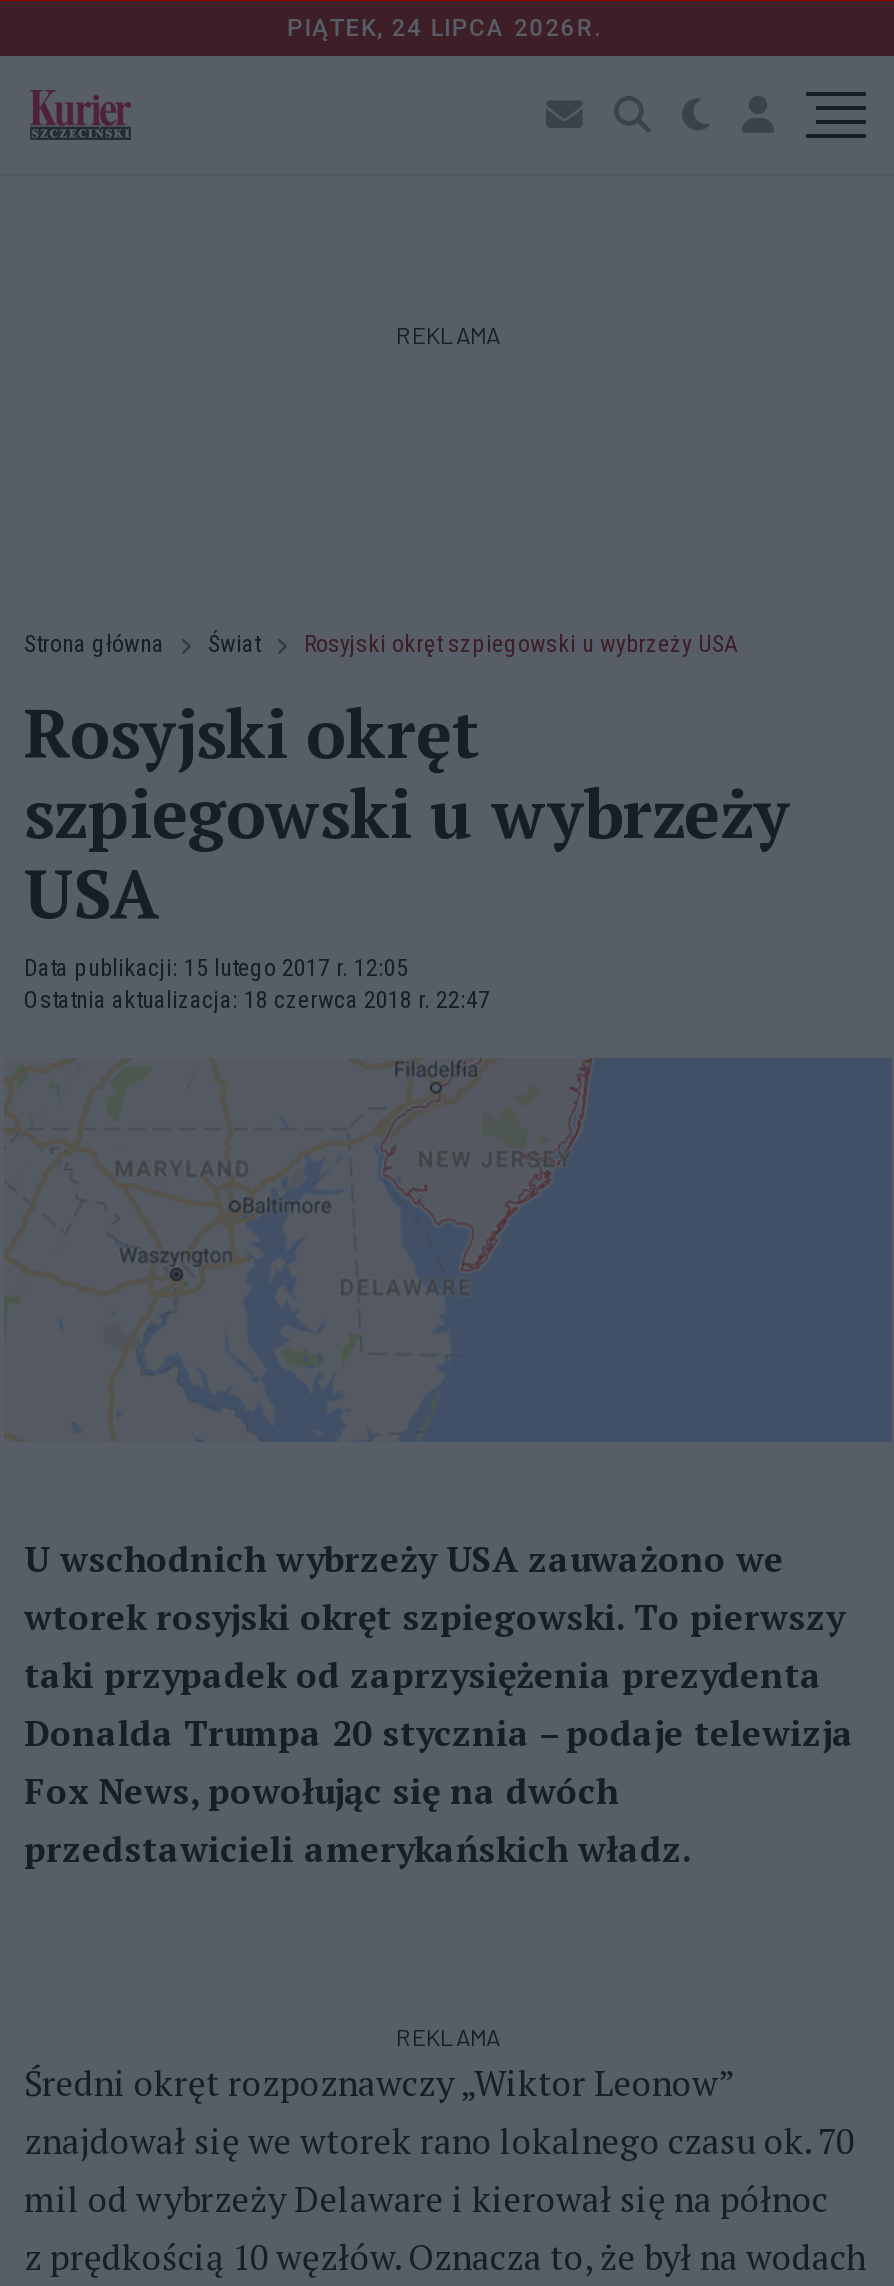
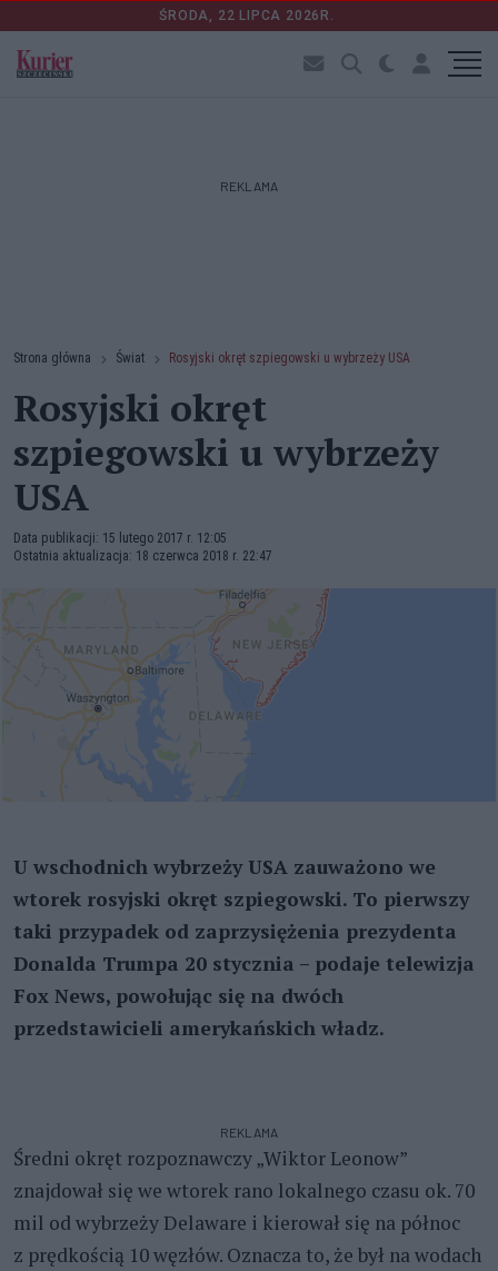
[287,14,609,42] PIĄTEK, 24 LIPCA 2026R. -> [159,8,339,23] ŚRODA, 22 LIPCA 2026R.

